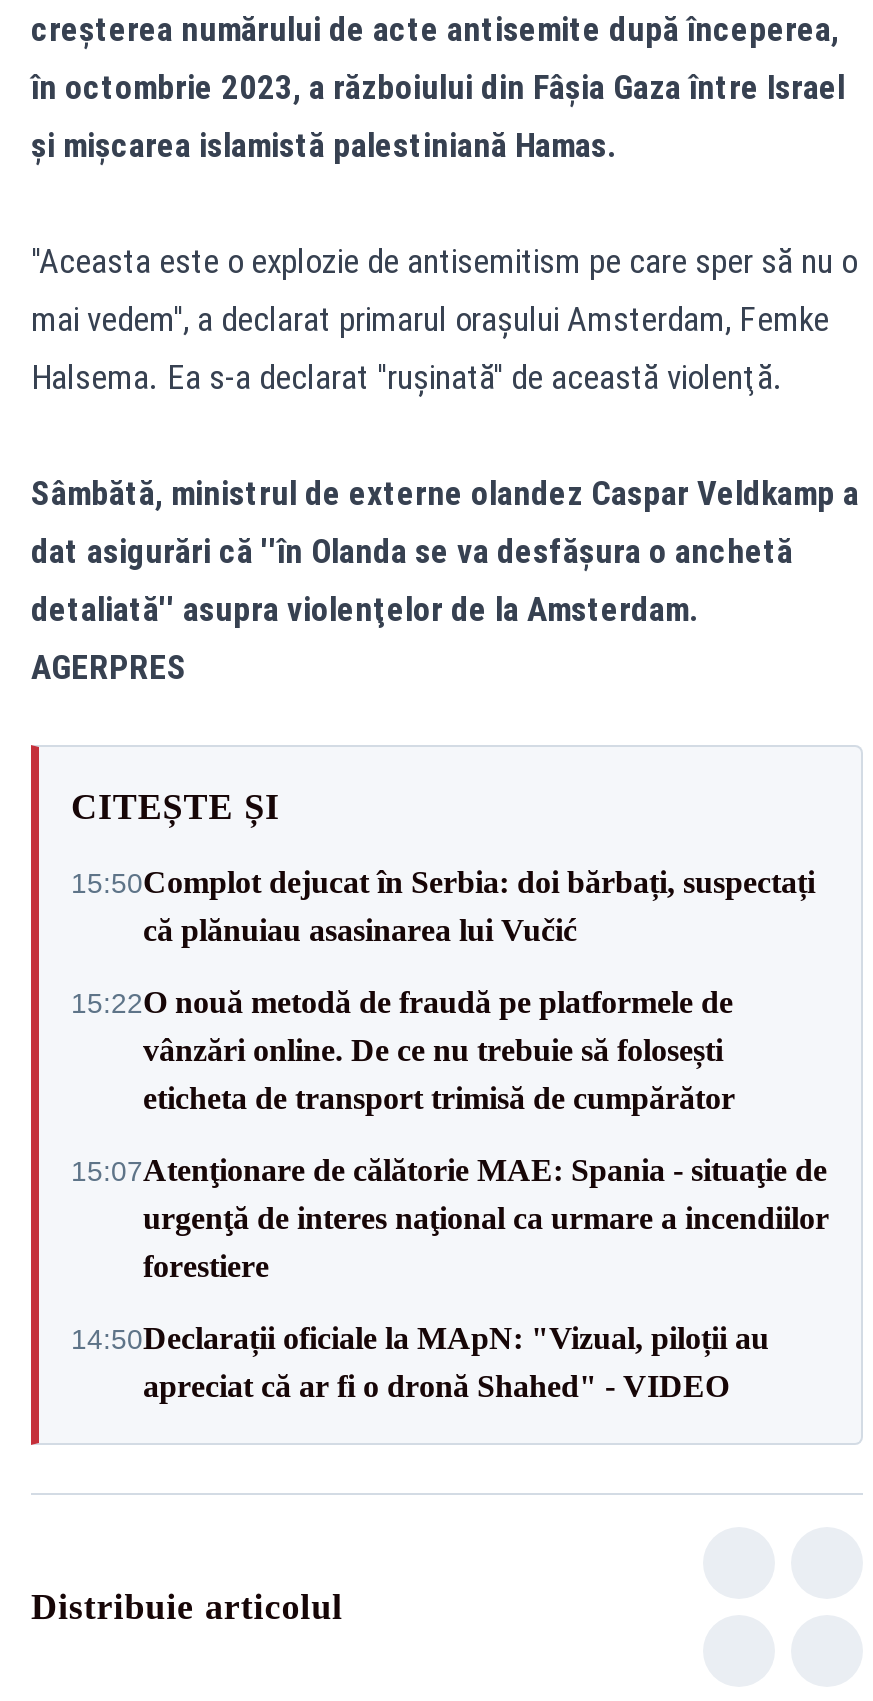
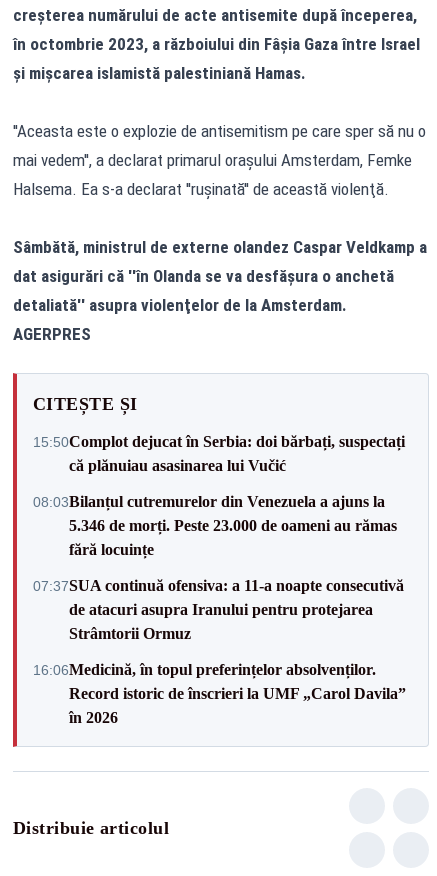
[71,985,735,1115] 15:22O nouă metodă de fraudă pe platformele de | vânzări online. De ce nu trebuie să folosești | eticheta de transport trimisă de cumpărător -> [33,492,397,557] 08:03Bilanțul cutremurelor din Venezuela a ajuns la | 5.346 de morți. Peste 23.000 de oameni au rămas | fără locuințe
[71,1153,829,1283] 15:07Atenţionare de călătorie MAE: Spania - situaţie de | urgenţă de interes naţional ca urmare a incendiilor | forestiere -> [33,576,404,641] 07:37SUA continuă ofensiva: a 11-a noapte consecutivă | de atacuri asupra Iranului pentru protejarea | Strâmtorii Ormuz
[71,1321,769,1403] 14:50Declarații oficiale la MApN: "Vizual, piloții au | apreciat că ar fi o dronă Shahed" - VIDEO -> [33,660,406,725] 16:06Medicină, în topul preferințelor absolvenților. | Record istoric de înscrieri la UMF „Carol Davila” | în 2026

